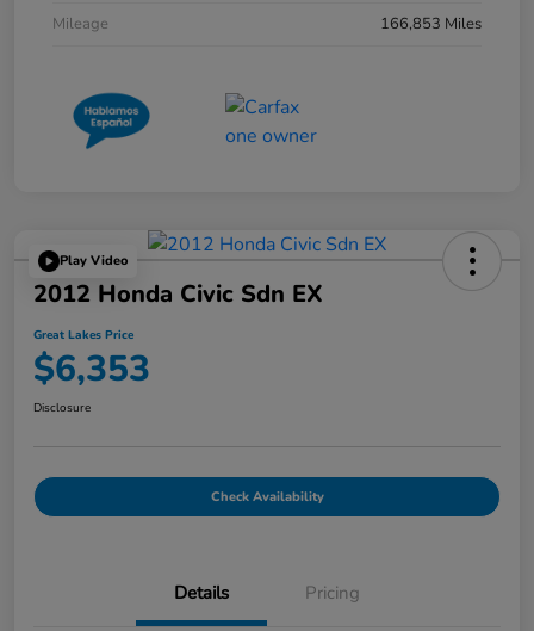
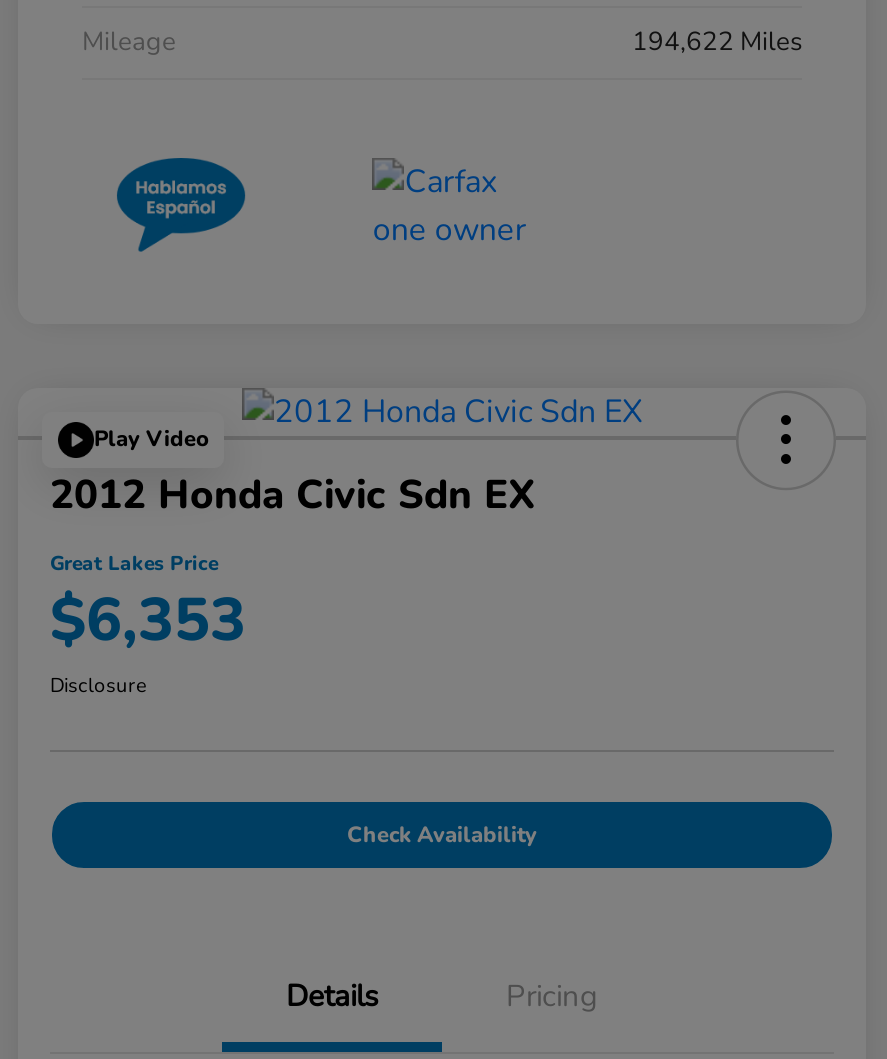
[380,13,482,34] 166,853 Miles -> [632,24,802,60] 194,622 Miles

